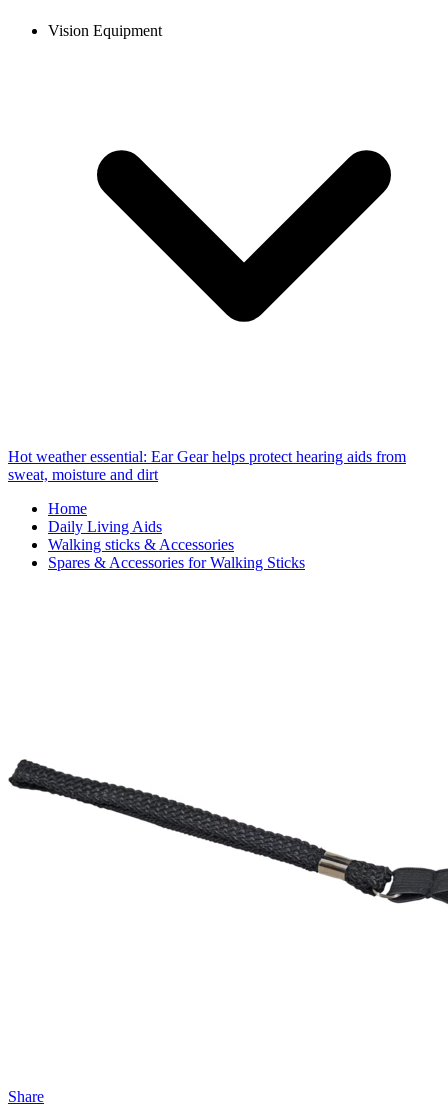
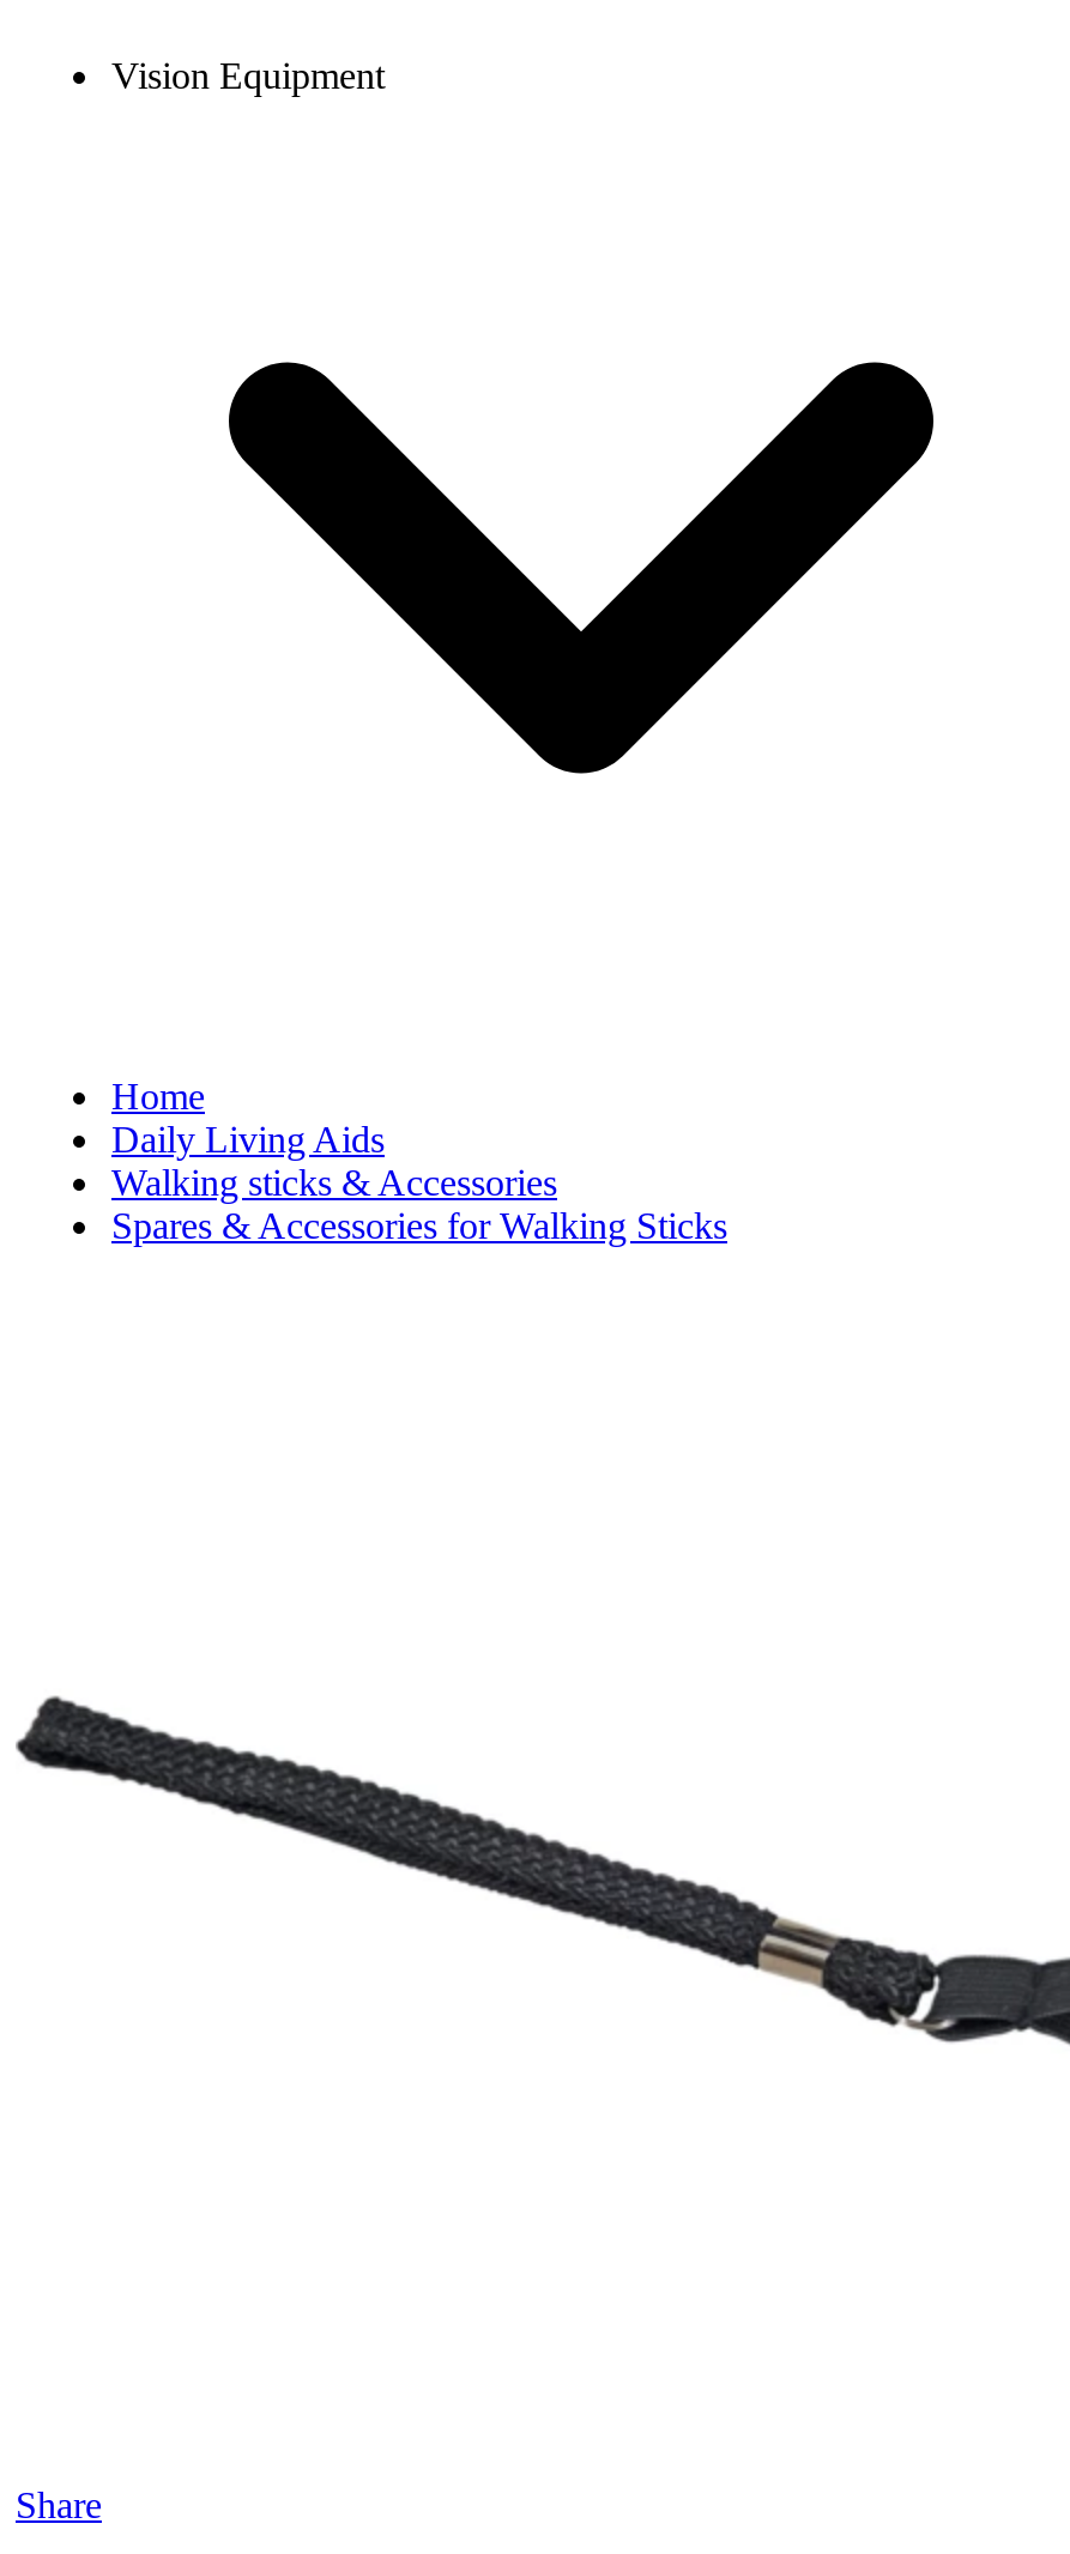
[8,448,406,483] Hot weather essential: Ear Gear helps protect hearing aids from | sweat, moisture and dirt -> none

